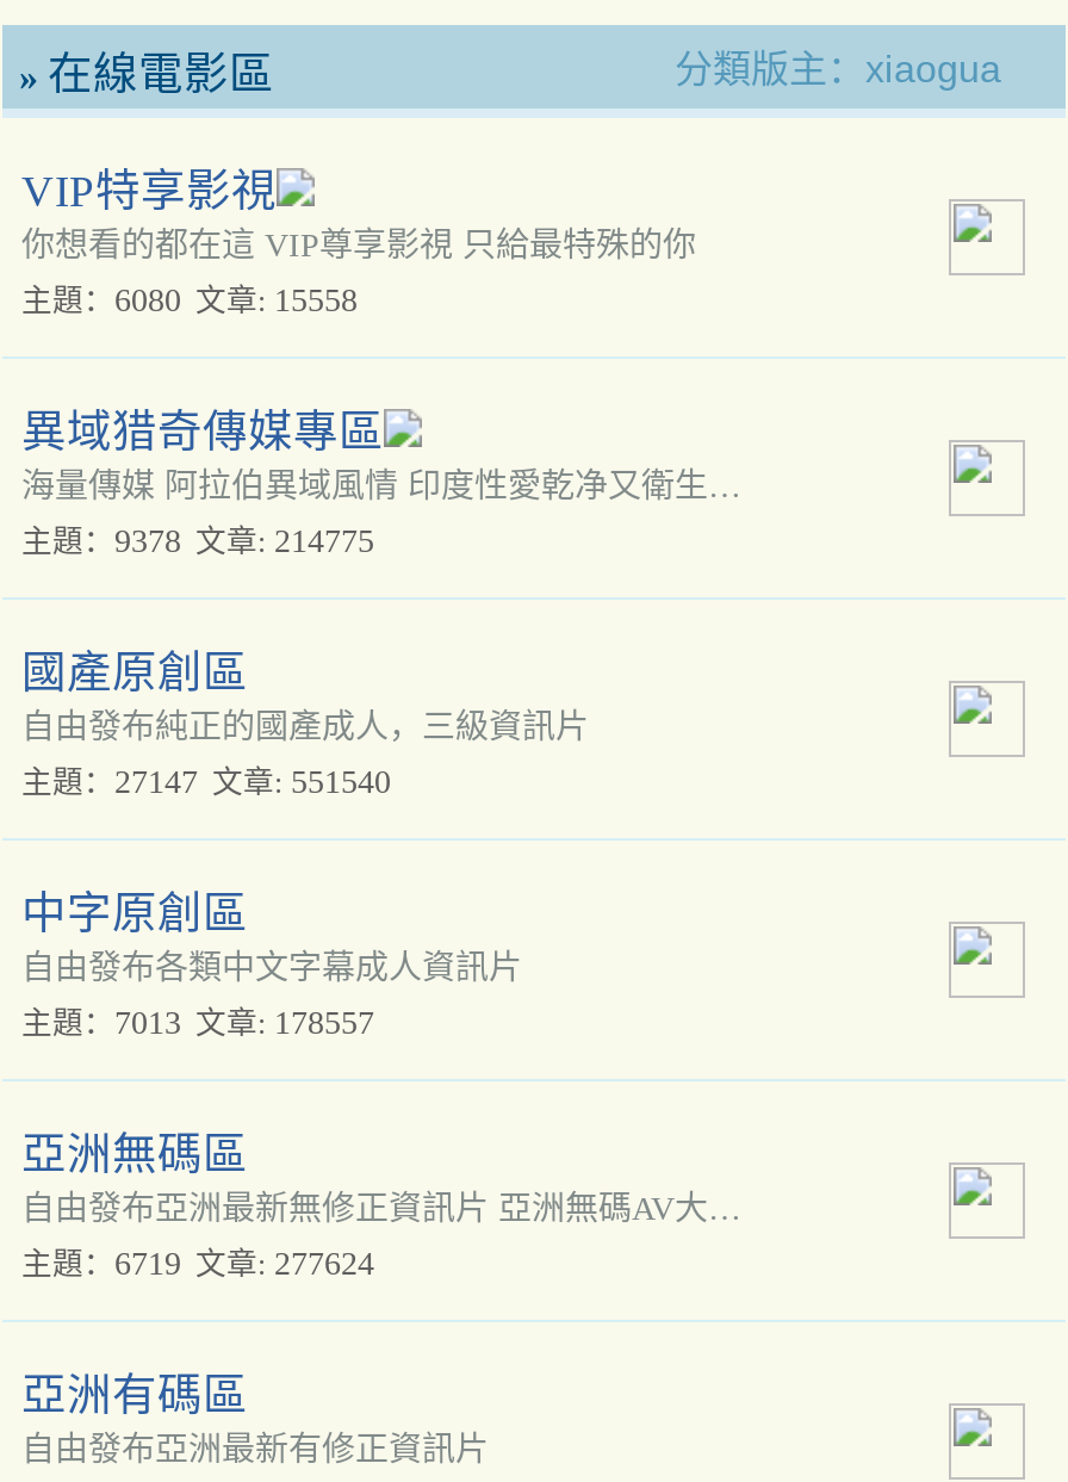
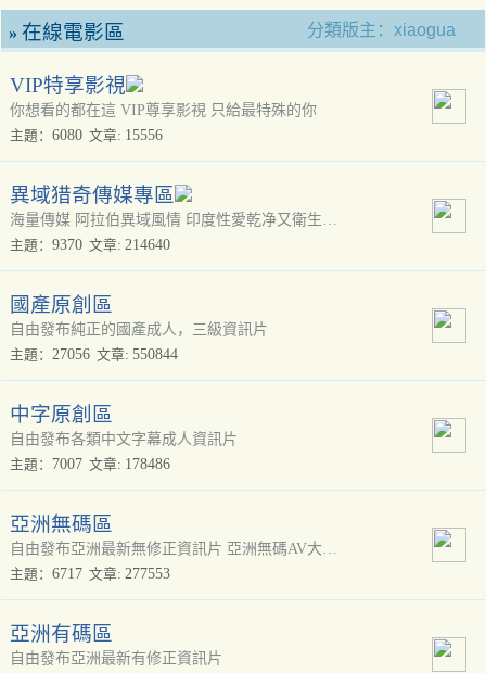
[21,283,358,318] 主題：6080文章: 15558 -> [10,127,163,143] 主題：6080文章: 15556
[21,523,374,559] 主題：9378文章: 214775 -> [10,237,170,253] 主題：9370文章: 214640
[21,764,391,800] 主題：27147文章: 551540 -> [10,346,178,363] 主題：27056文章: 550844
[21,1005,374,1041] 主題：7013文章: 178557 -> [10,456,170,472] 主題：7007文章: 178486
[21,1246,374,1282] 主題：6719文章: 277624 -> [10,566,170,582] 主題：6717文章: 277553

